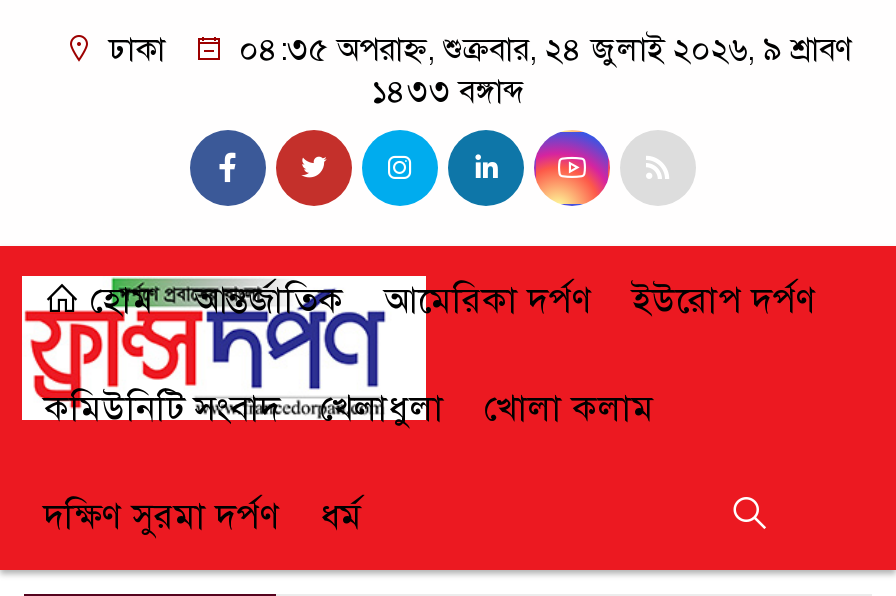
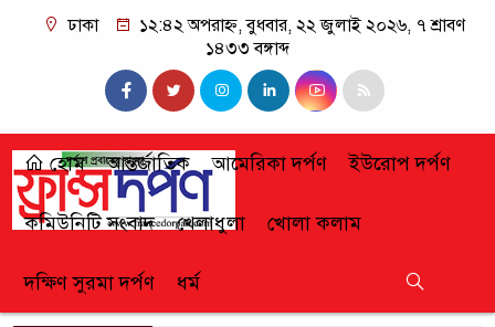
[231,30,853,70] ০৪:৩৫ অপরাহ্ন, শুক্রবার, ২৪ জুলাই ২০২৬, ৯ শ্রাবণ -> [134,14,465,36] ১২:৪২ অপরাহ্ন, বুধবার, ২২ জুলাই ২০২৬, ৭ শ্রাবণ

